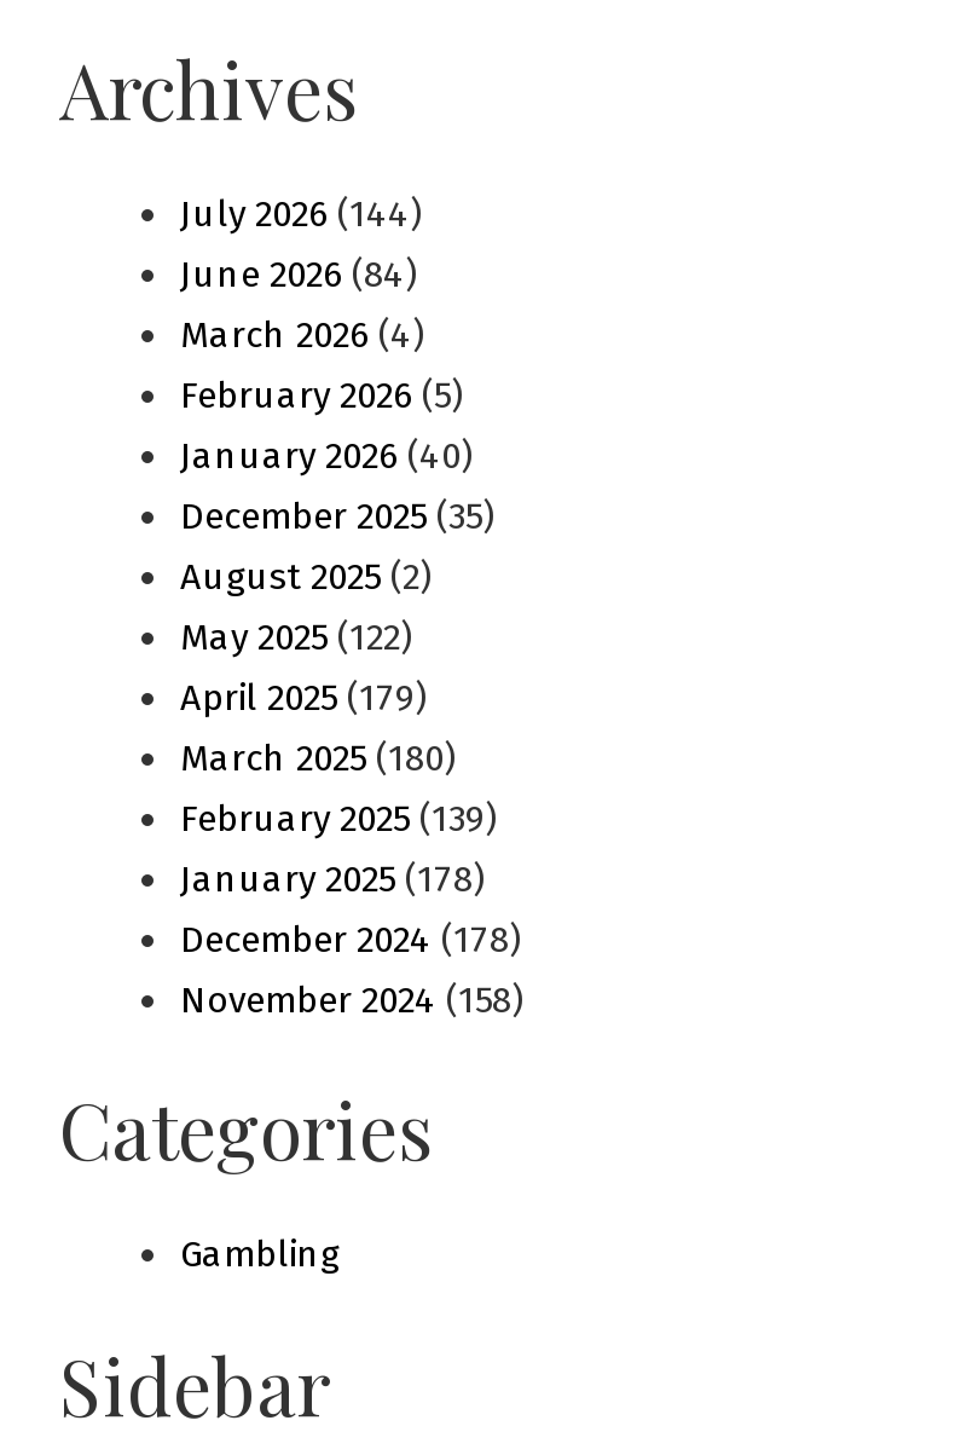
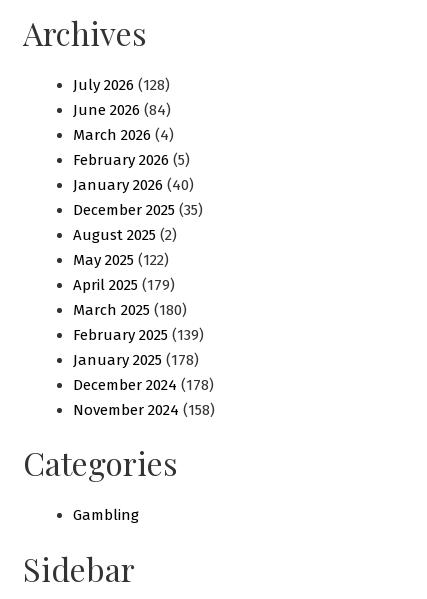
[180,191,422,235] July 2026 (144) -> [73,75,170,93] July 2026 (128)

